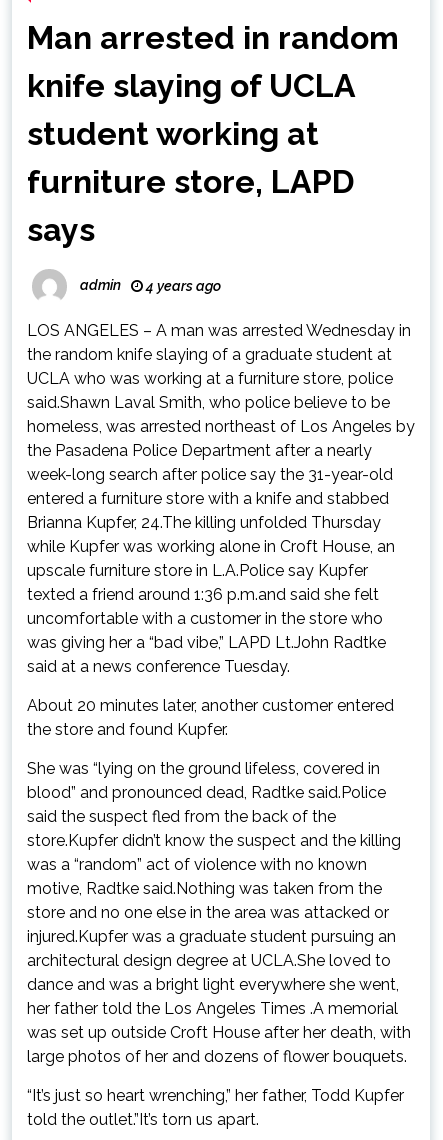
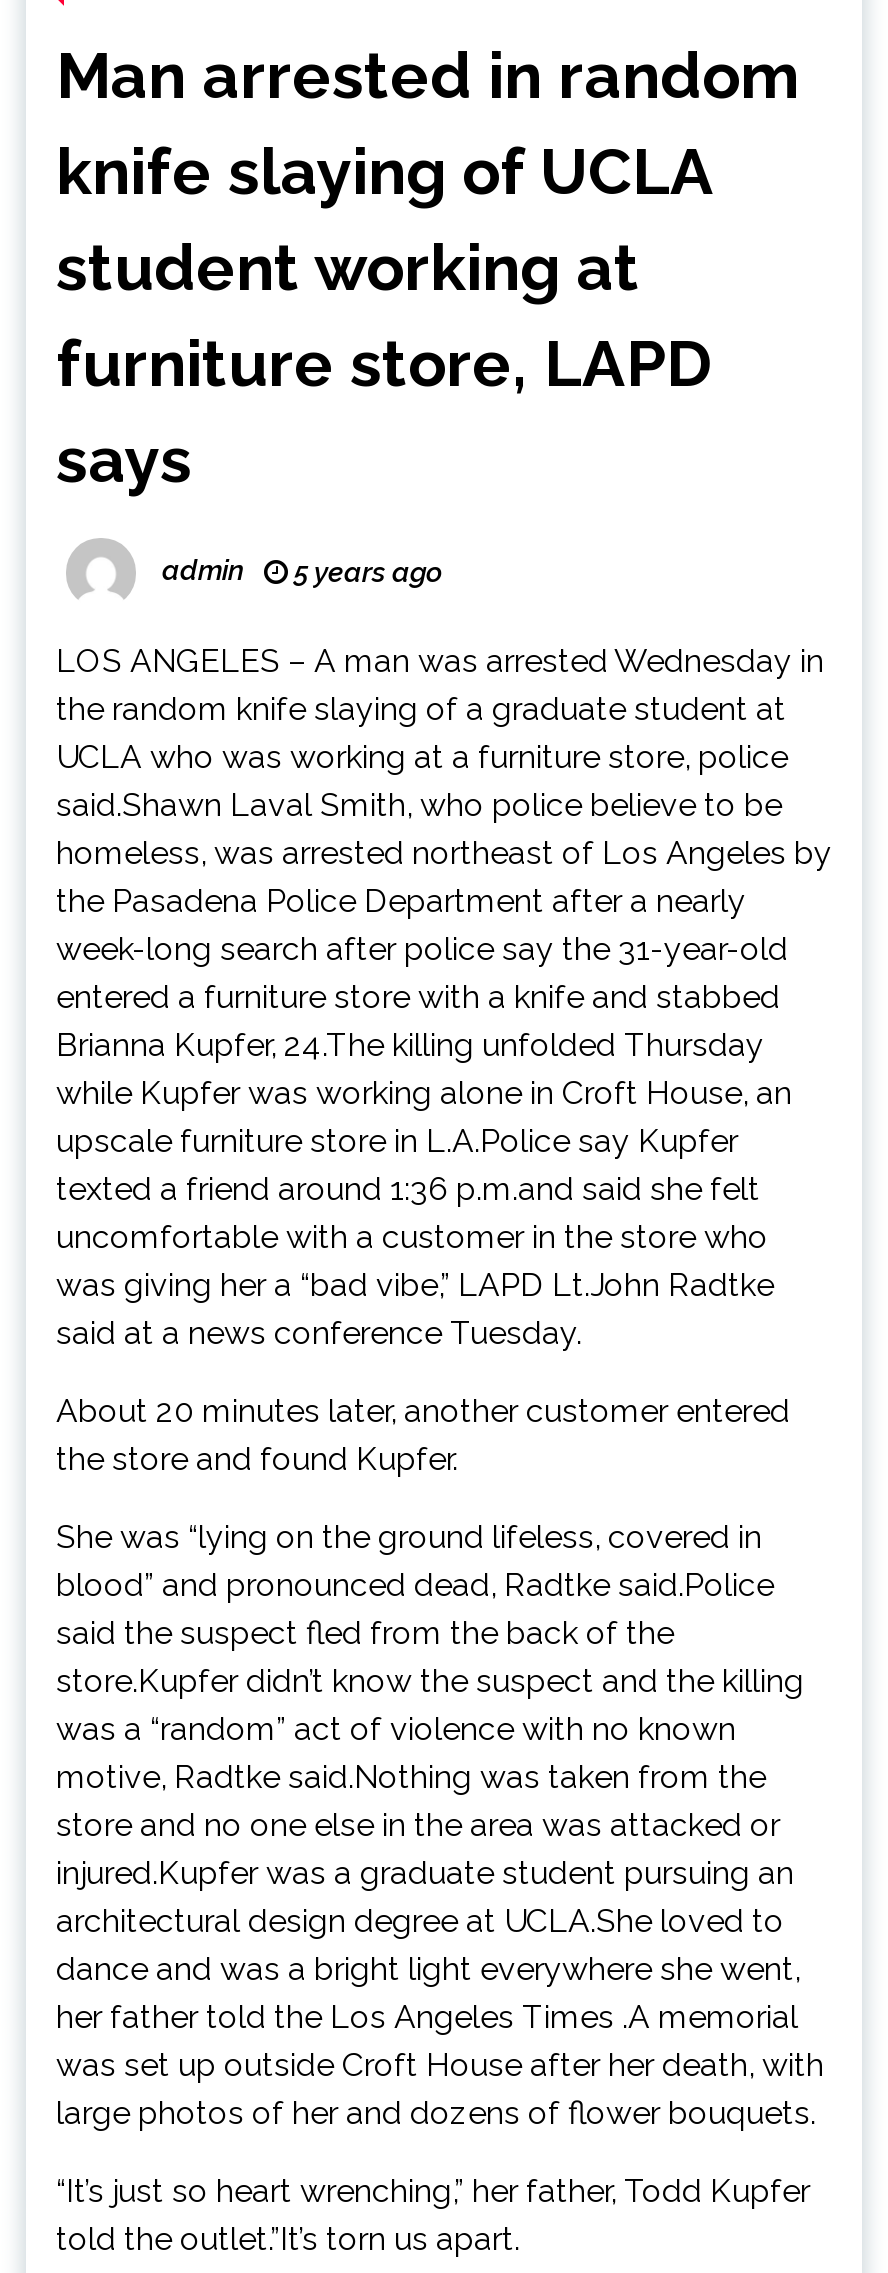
[80,277,221,294] admin 4 years ago -> [162,554,442,588] admin 5 years ago

